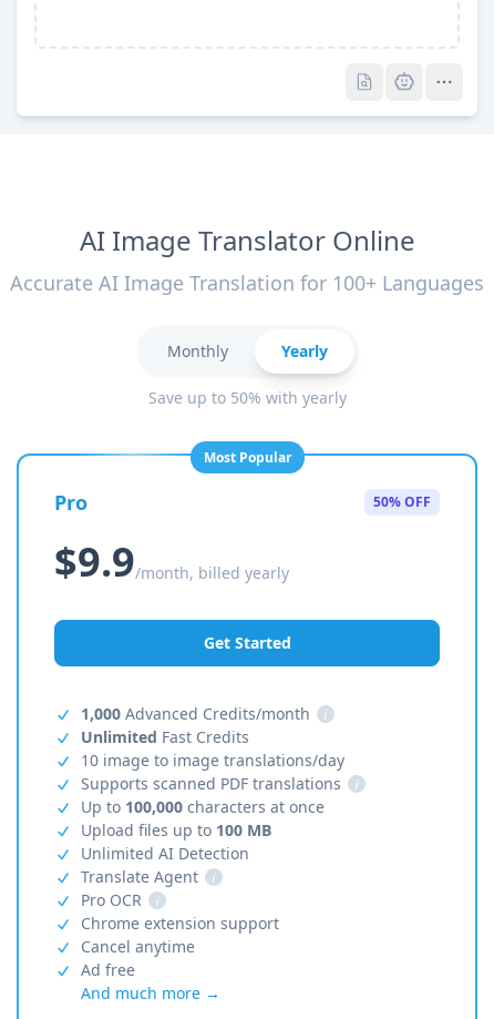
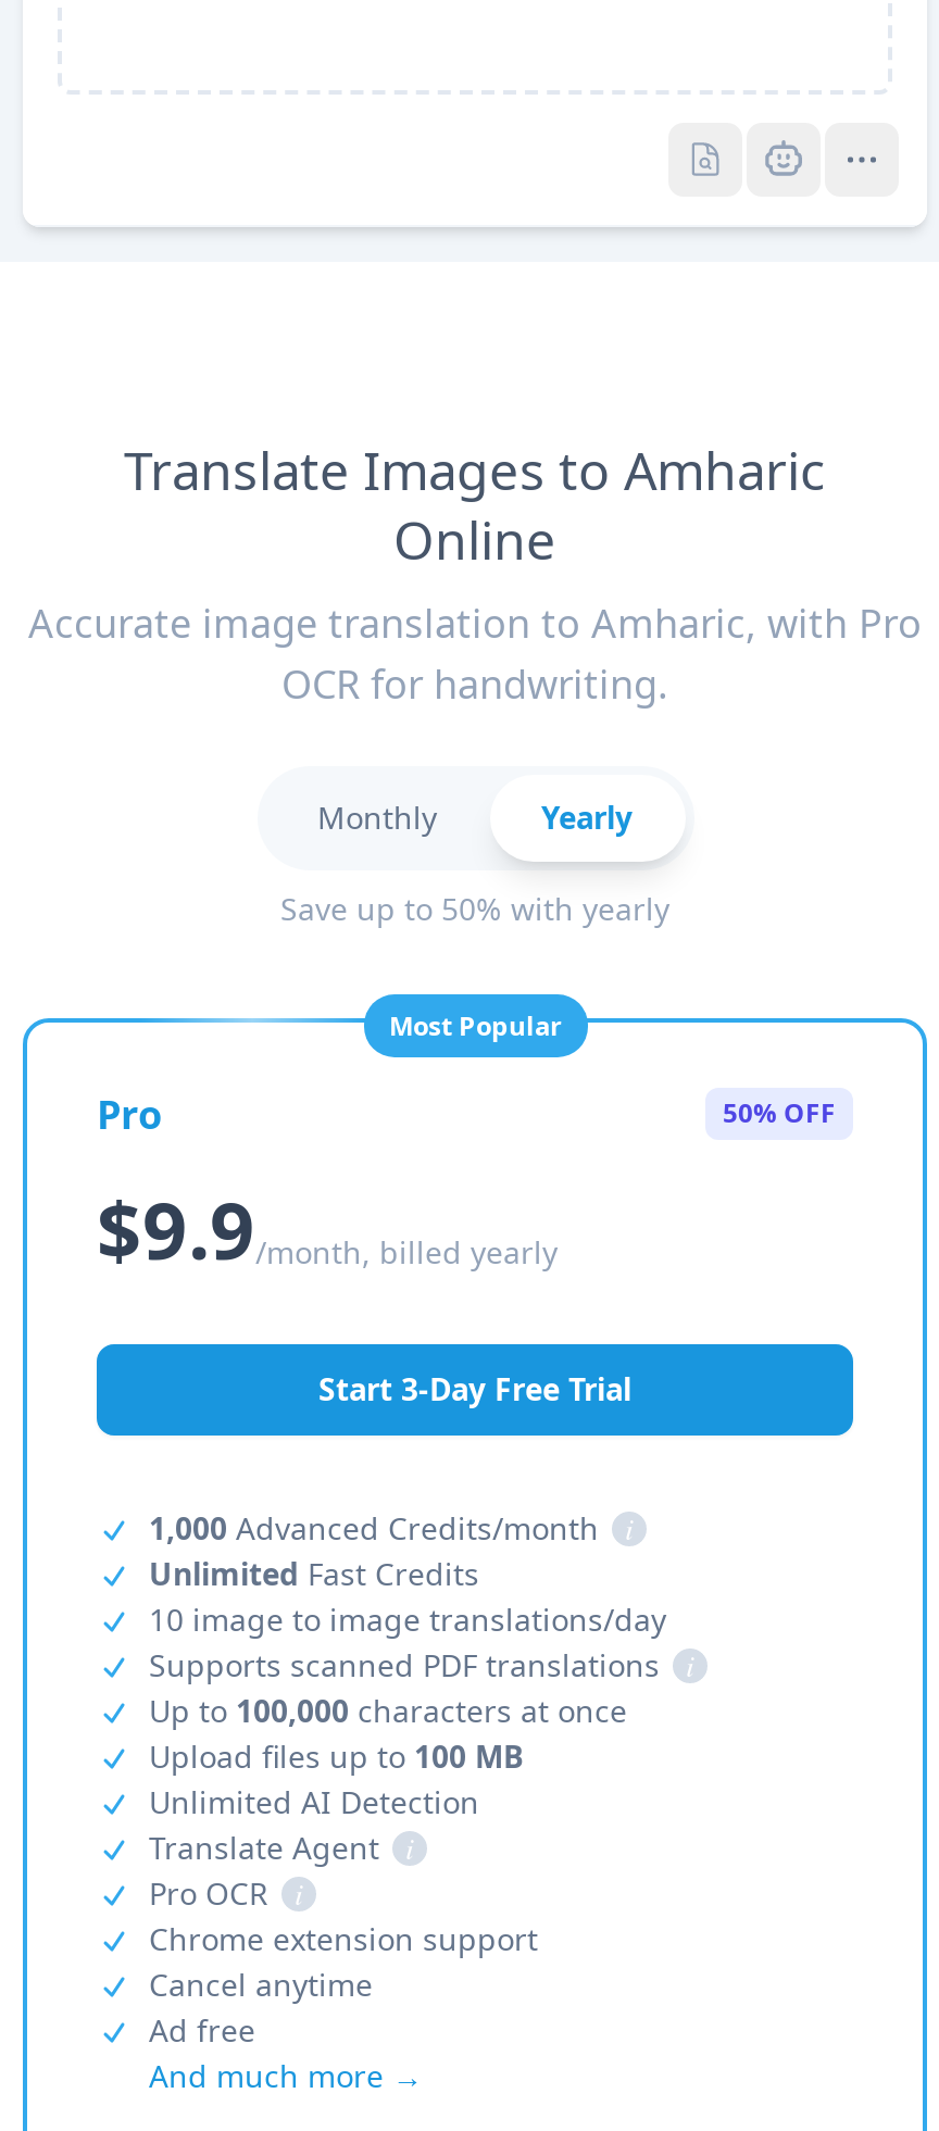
[10,222,484,296] AI Image Translator Online | Accurate AI Image Translation for 100+ Languages -> [28,434,922,710] Translate Images to Amharic | Online | Accurate image translation to Amharic, with Pro | OCR for handwriting.
[203,632,291,653] Get Started -> [318,1368,631,1409] Start 3-Day Free Trial

